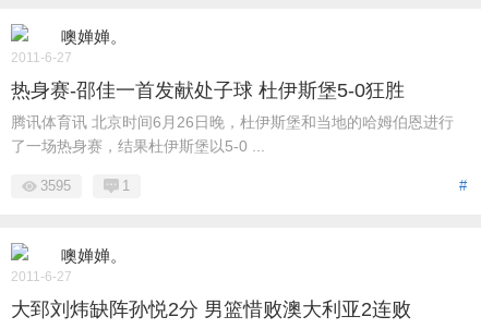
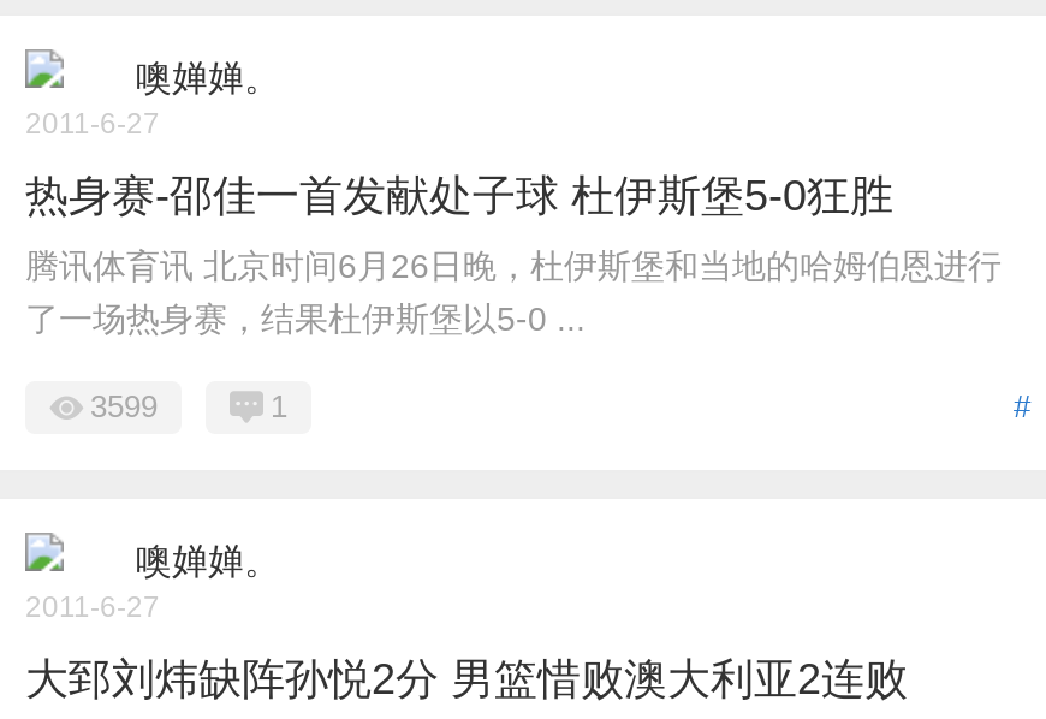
[40,178,71,194] 3595 -> [90,388,158,424] 3599

